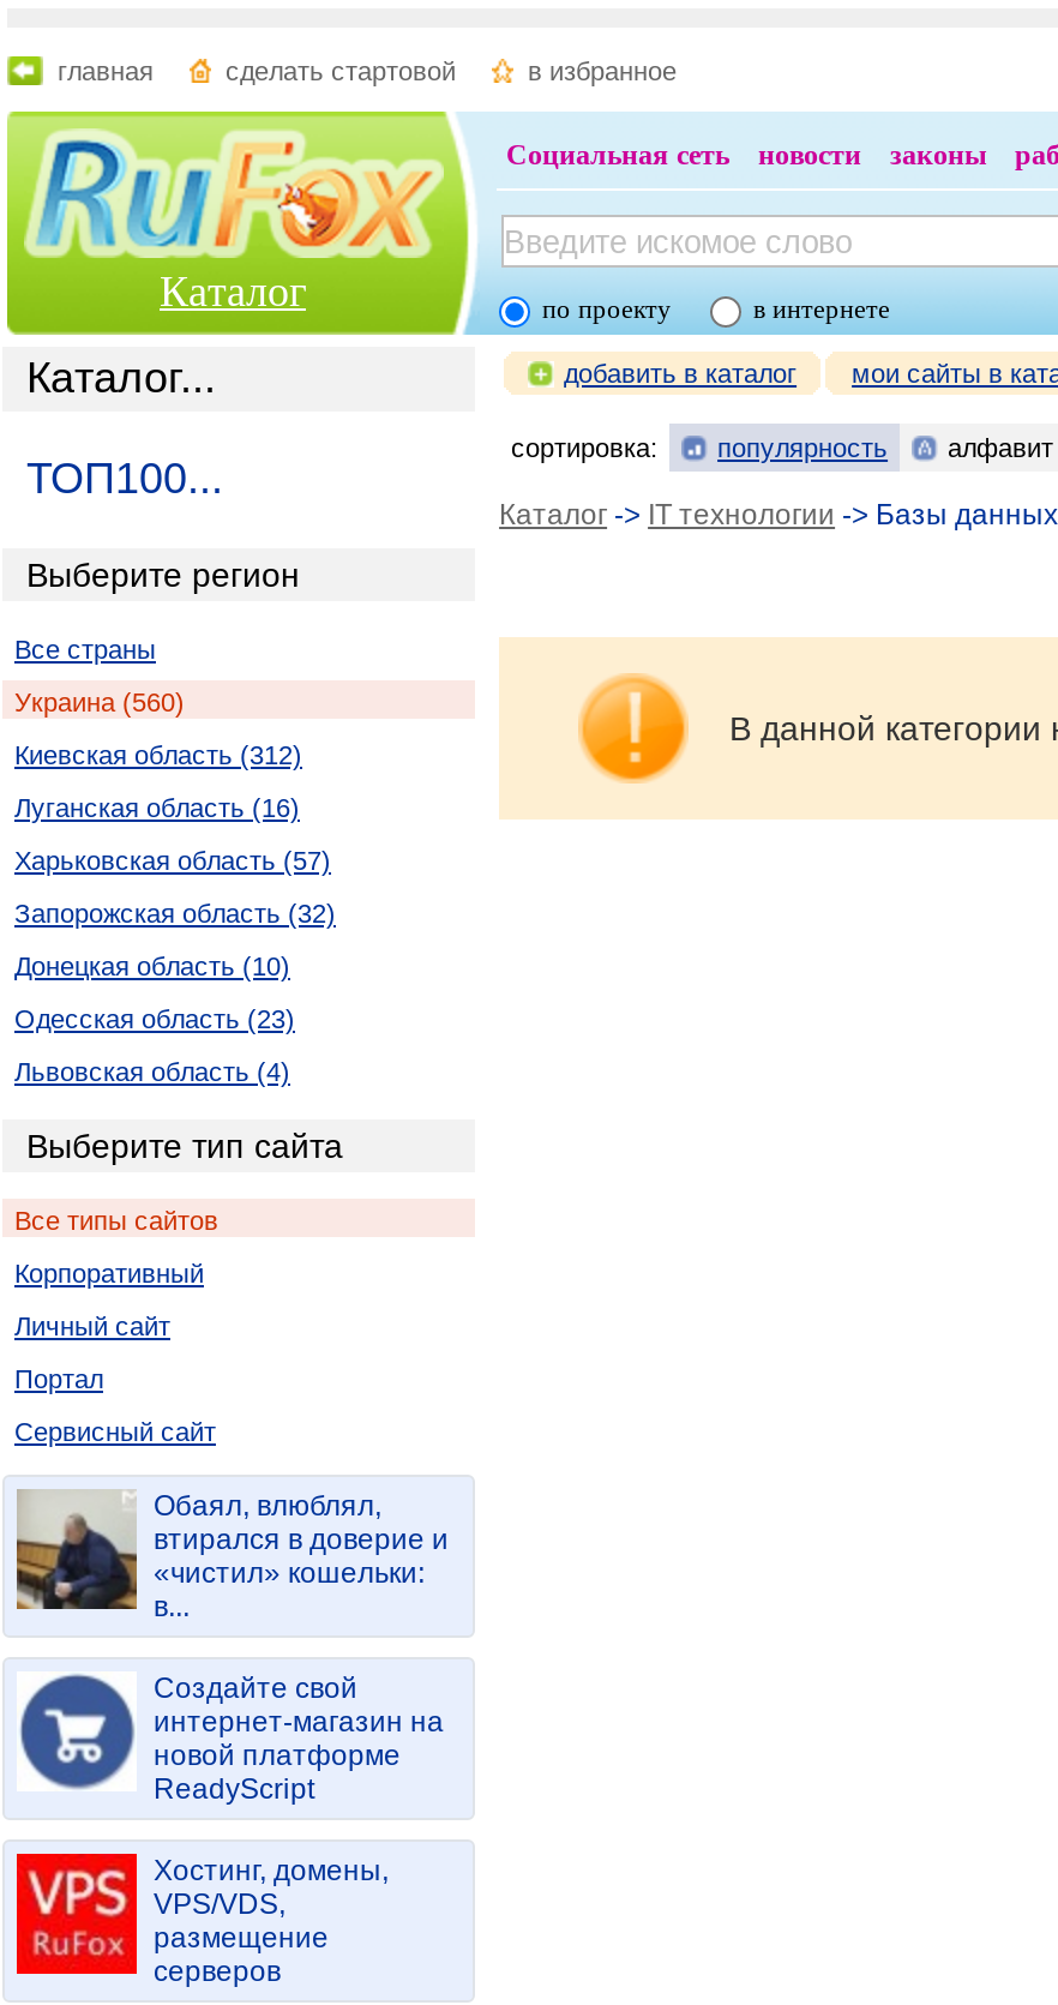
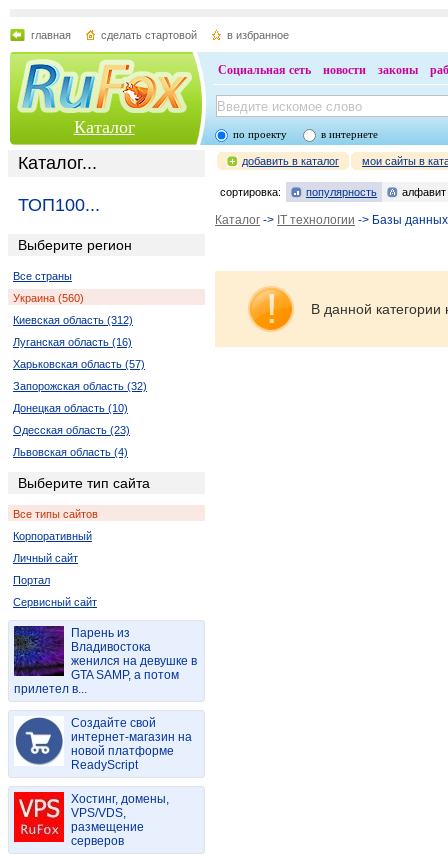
[14,1489,449,1623] [image] | Обаял, влюблял, | втирался в доверие и | «чистил» кошельки: | в... -> [13,625,197,696] [image] | Парень из | Владивостока | женился на девушке в | GTA SAMP, а потом | прилетел в...

